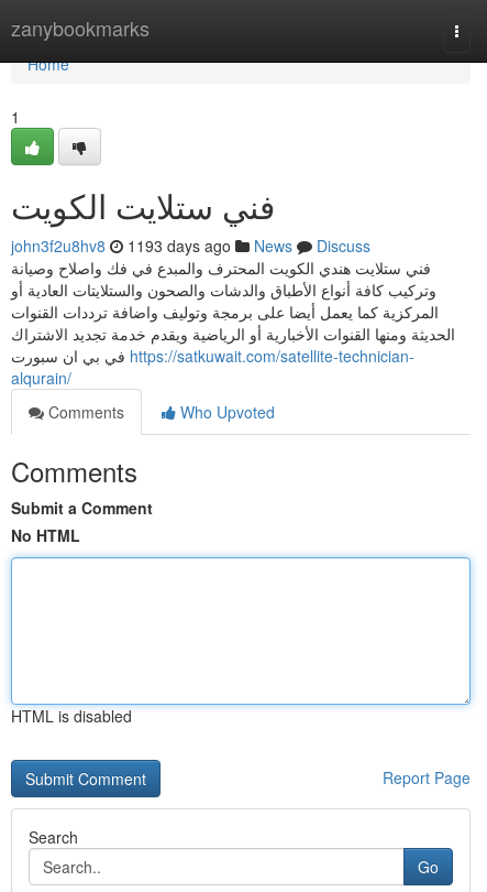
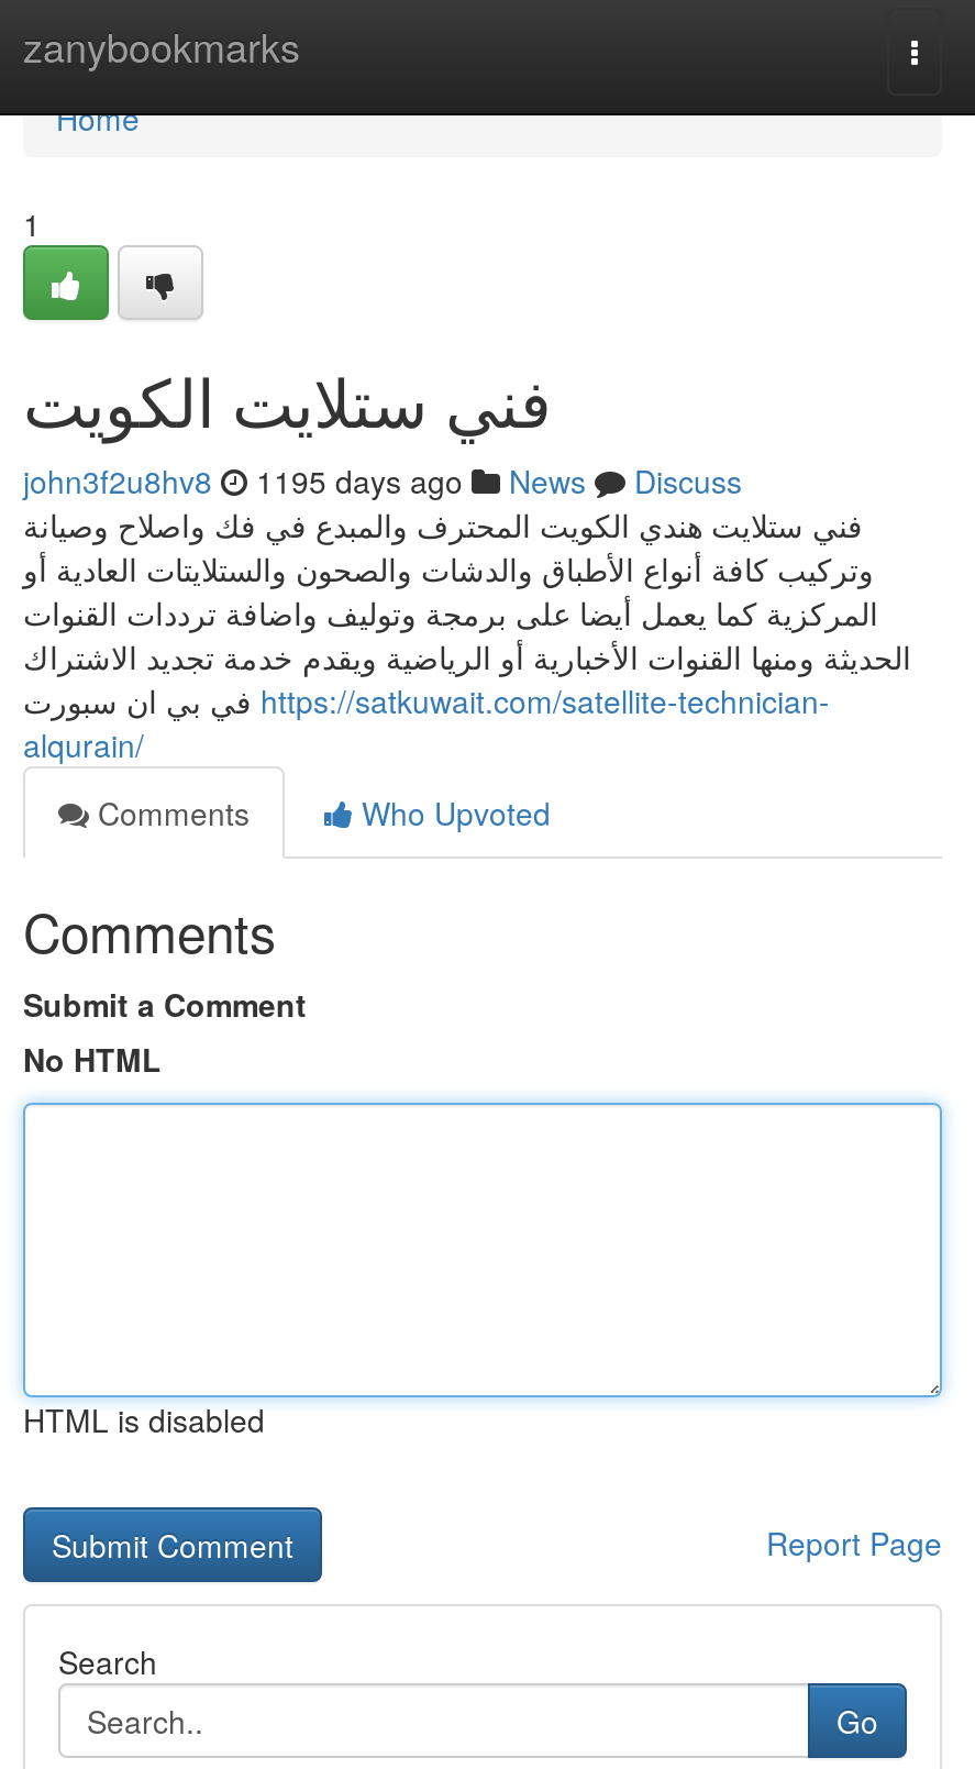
[11,235,370,257] john3f2u8hv8 1193 days ago News Discuss -> [23,458,742,502] john3f2u8hv8 1195 days ago News Discuss

